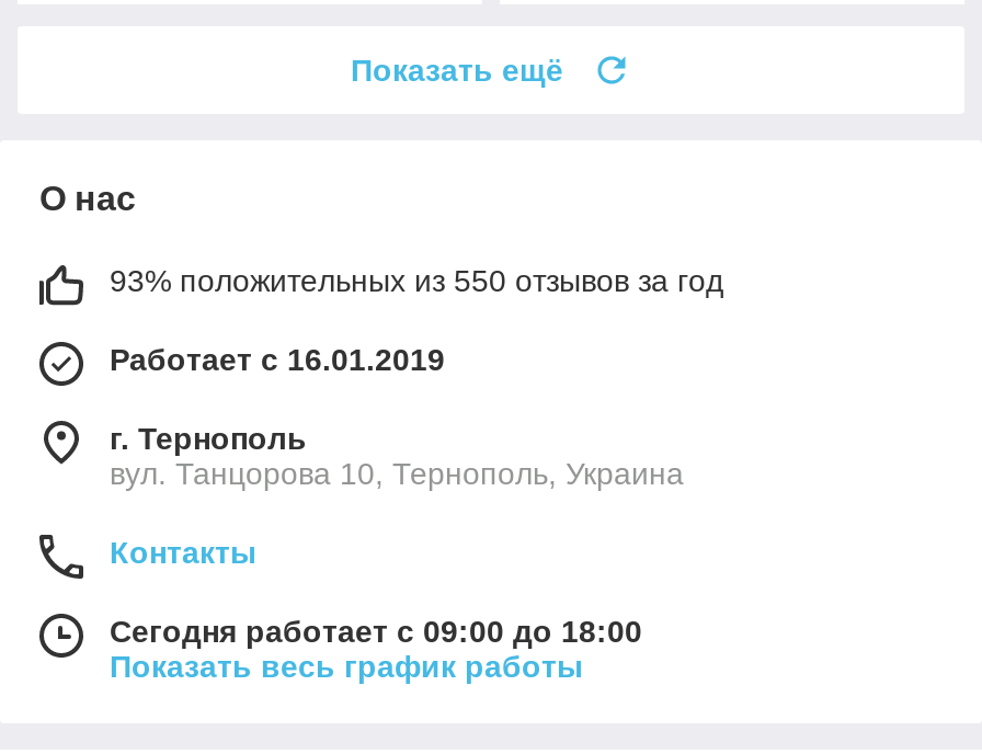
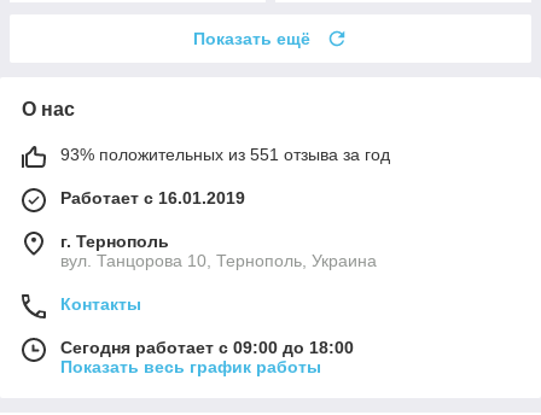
[110,263,723,298] 93% положительных из 550 отзывов за год -> [60,145,390,164] 93% положительных из 551 отзыва за год

